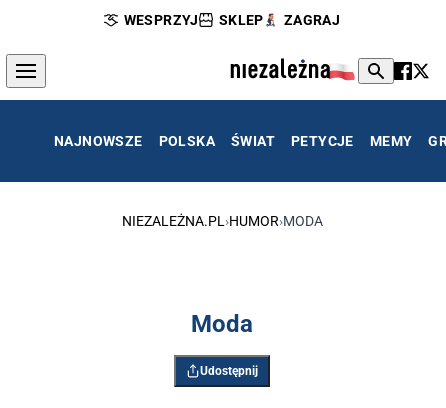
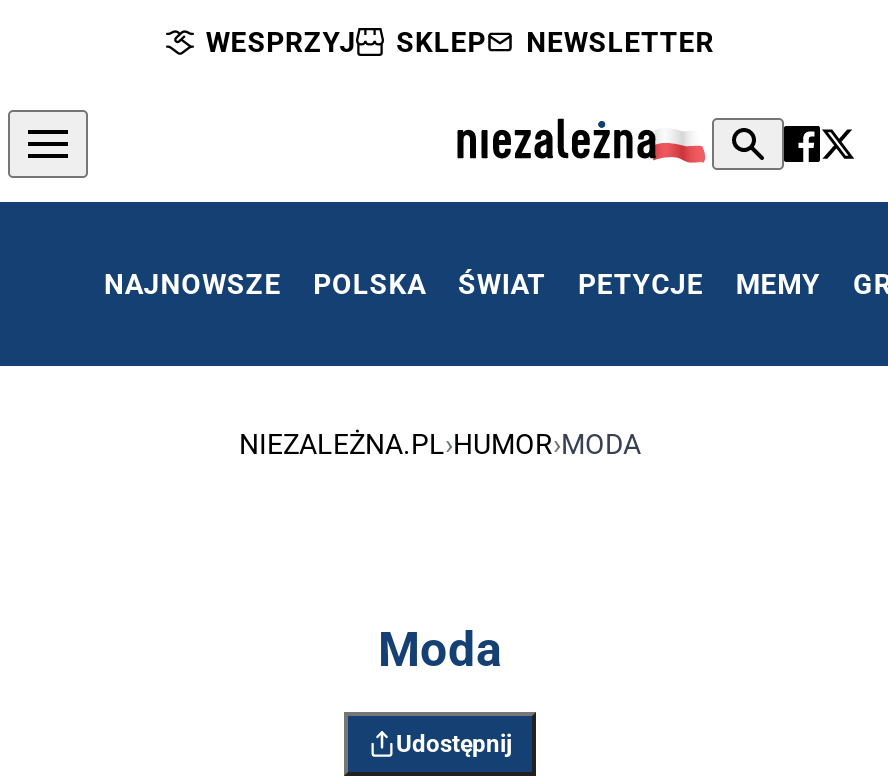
[284,12,340,28] ZAGRAJ -> [526,26,714,58] NEWSLETTER

